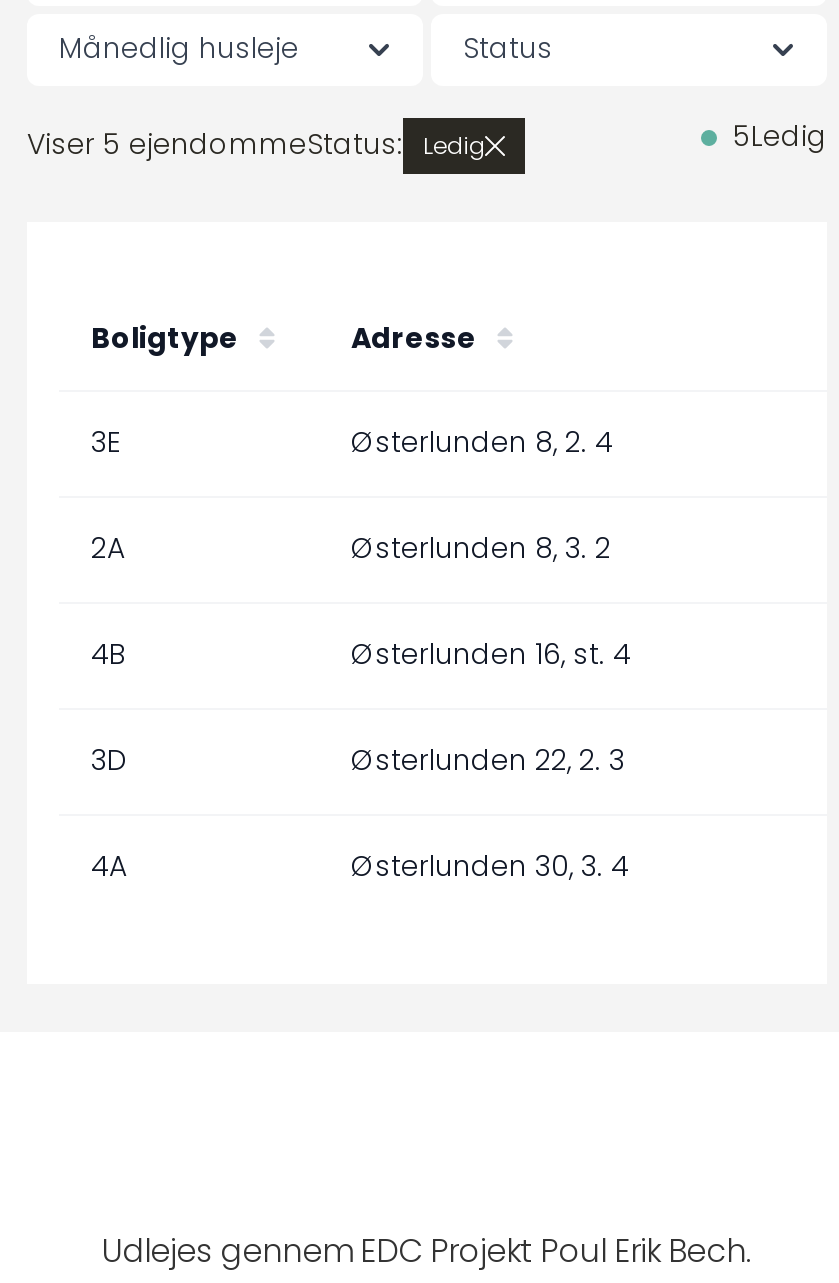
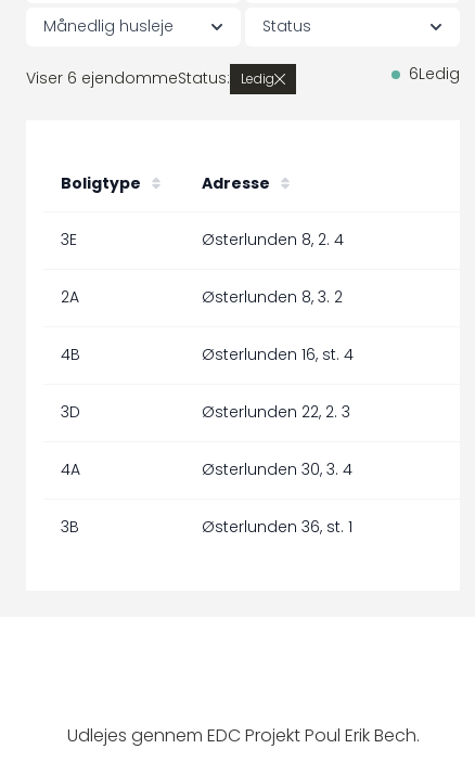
[27,127,403,161] Viser 5 ejendommeStatus: -> [26,69,230,87] Viser 6 ejendommeStatus:
[733,119,827,153] 5Ledig -> [409,64,460,83] 6Ledig
none -> [61,518,352,536] 3B | Østerlunden 36, st. 1

